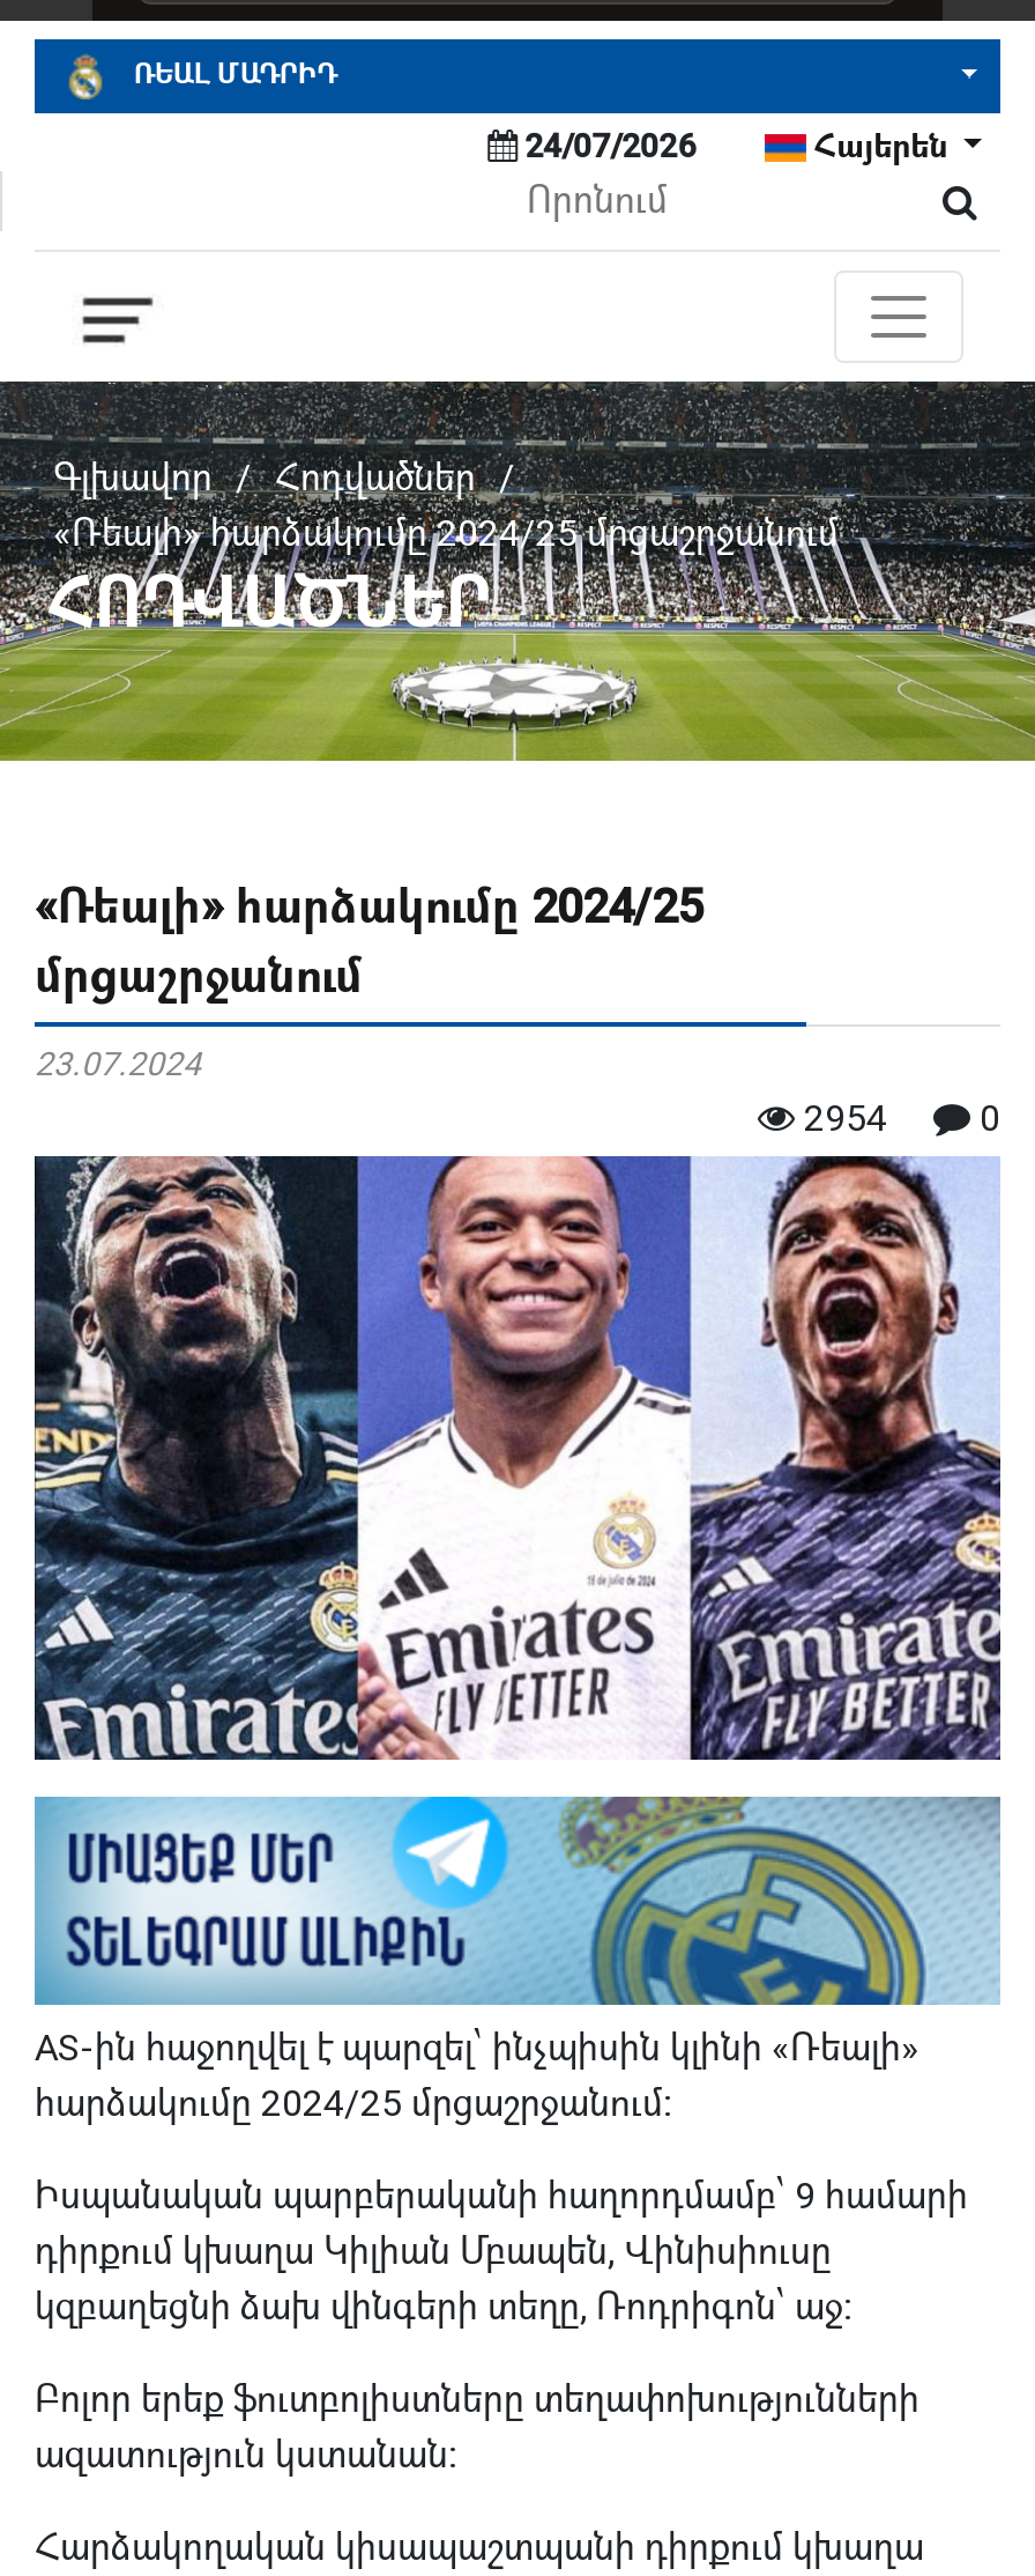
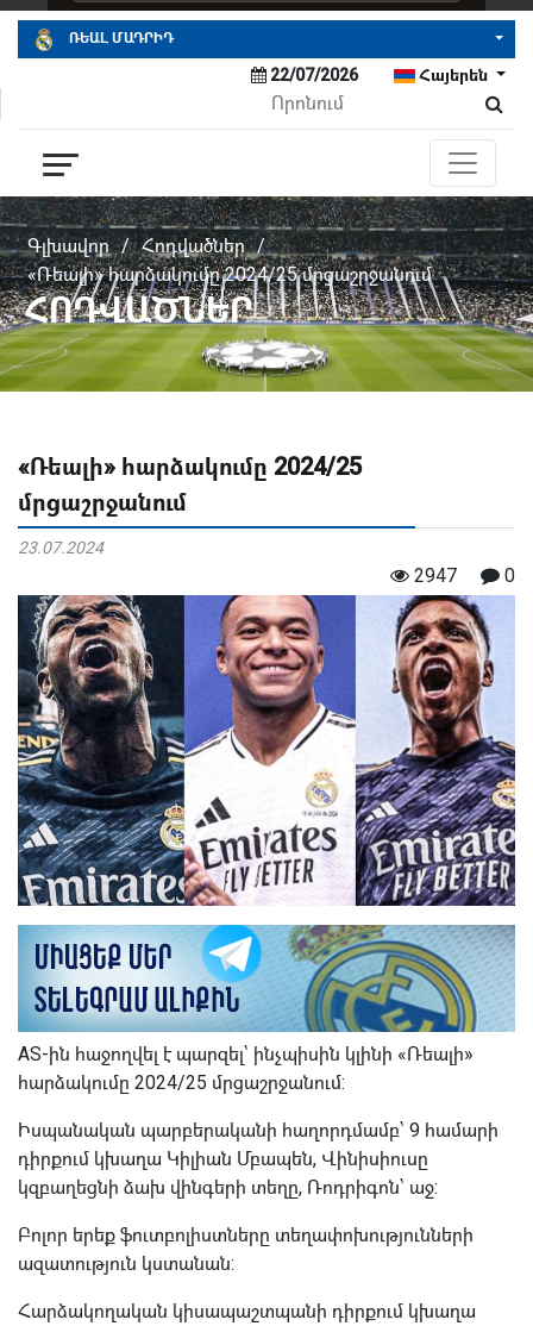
[518,127,696,164] 24/07/2026 -> [267,65,358,85] 22/07/2026
[795,1096,1000,1140] 2954 0 -> [409,564,515,587] 2947 0

